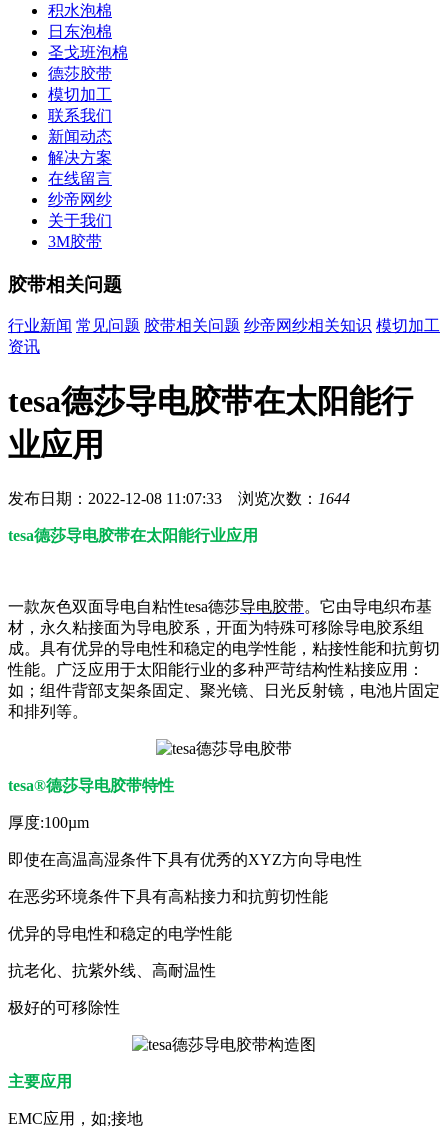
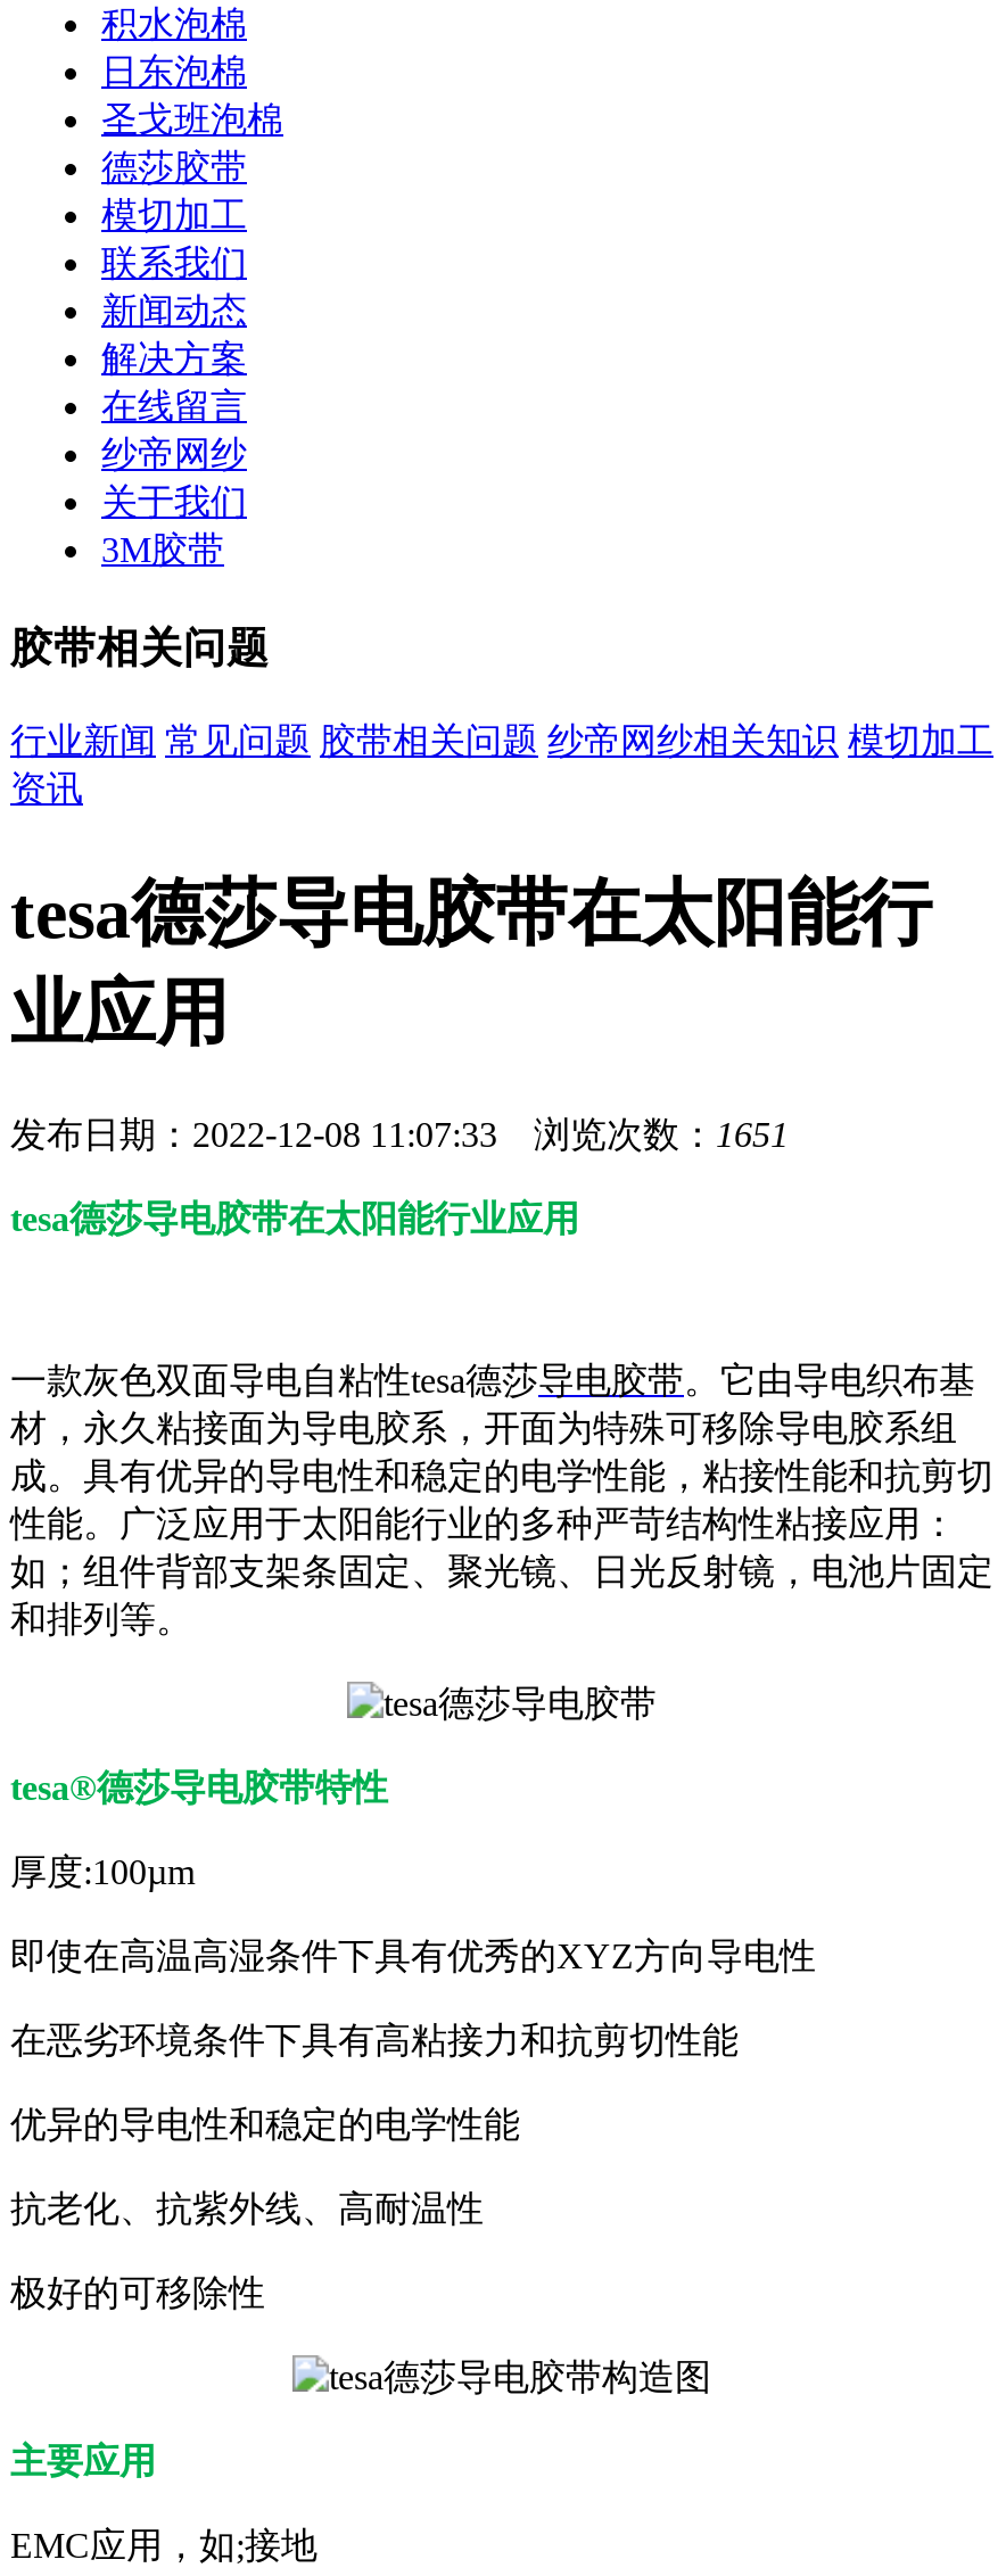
[8,490,350,507] 发布日期：2022-12-08 11:07:33 浏览次数：1644 -> [10,1116,789,1154] 发布日期：2022-12-08 11:07:33 浏览次数：1651

